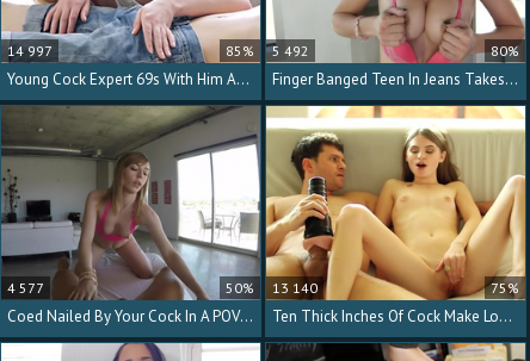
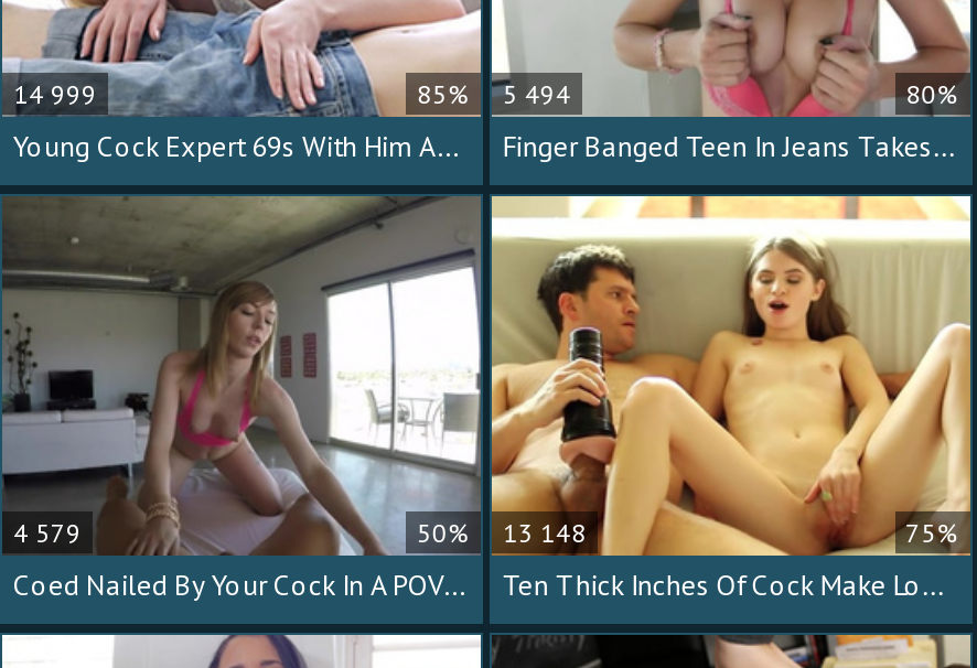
[7,42,53,60] 14 997 -> [13,78,97,111] 14 999
[225,42,309,60] 85% 5 492 -> [416,78,571,111] 85% 5 494
[7,279,44,297] 4 577 -> [13,517,82,550] 4 579
[225,279,317,297] 50% 13 140 -> [416,517,586,550] 50% 13 148

